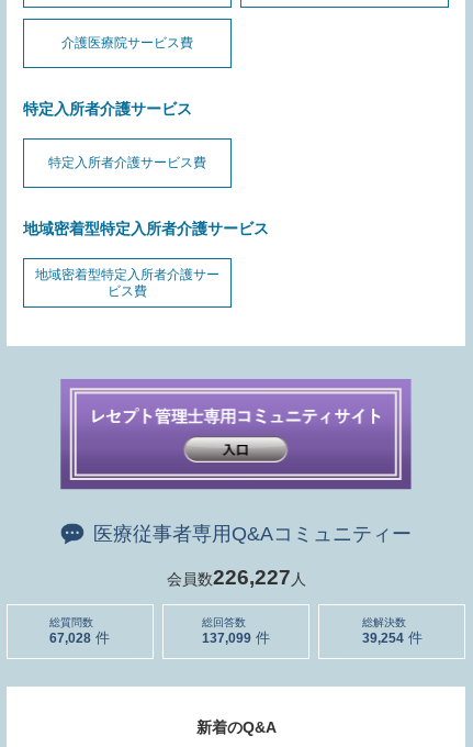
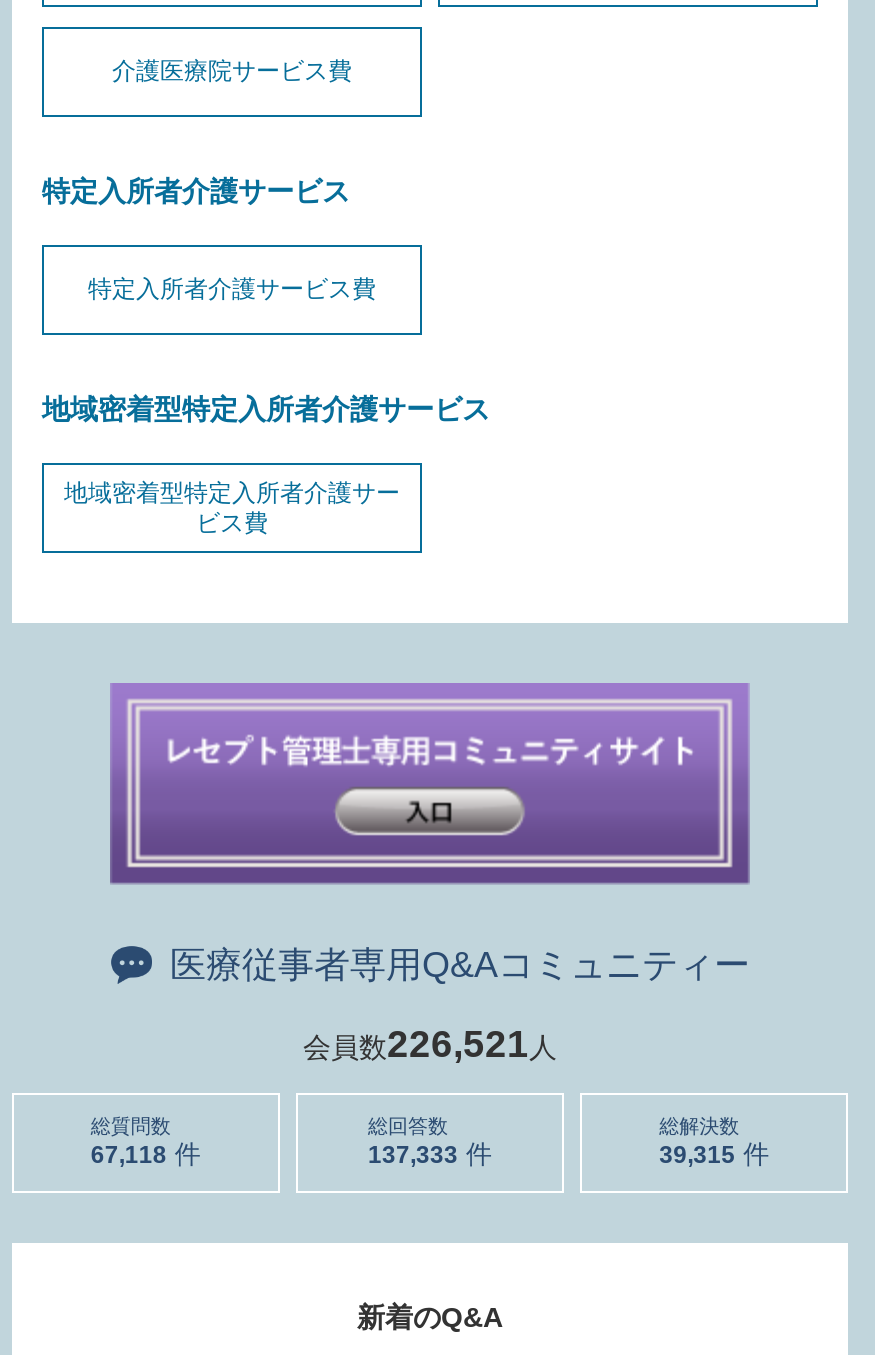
[166,566,306,589] 会員数226,227人 -> [303,1023,557,1065] 会員数226,521人
[50,631,92,646] 67,028 -> [91,1142,167,1170] 67,118
[202,631,251,646] 137,099 -> [368,1142,458,1170] 137,333
[362,631,403,646] 39,254 -> [659,1142,735,1170] 39,315

